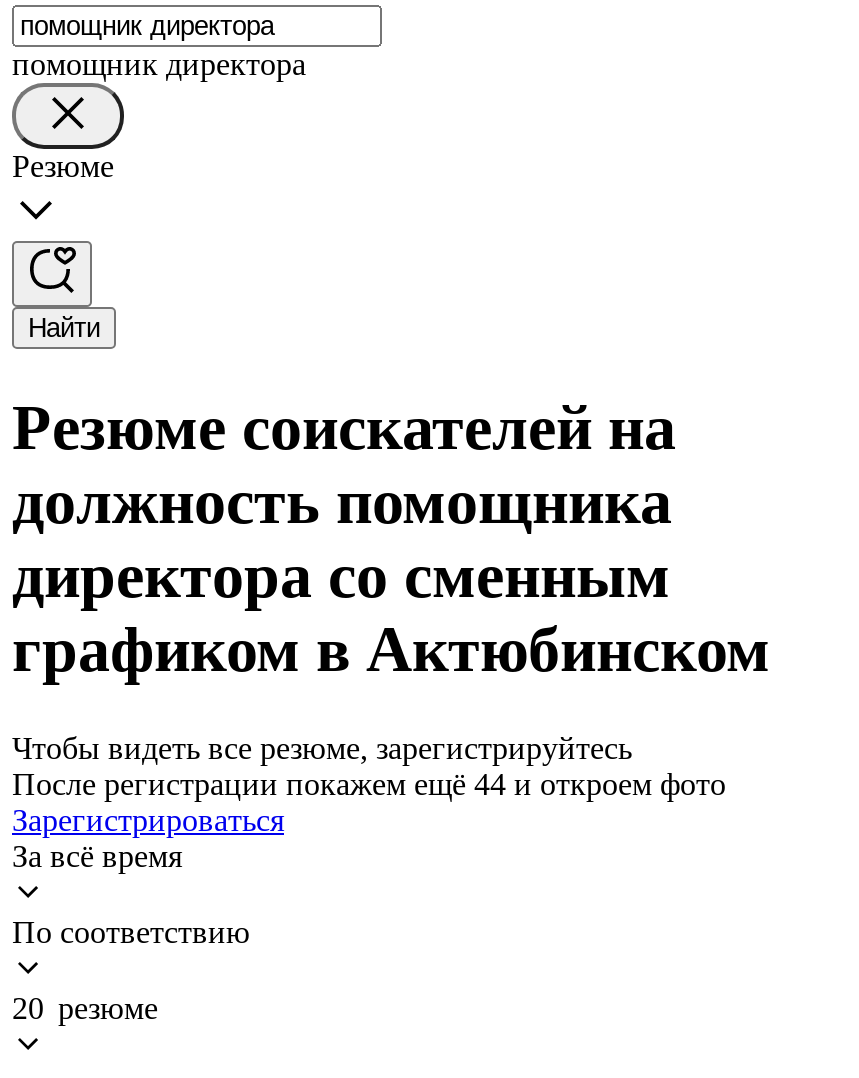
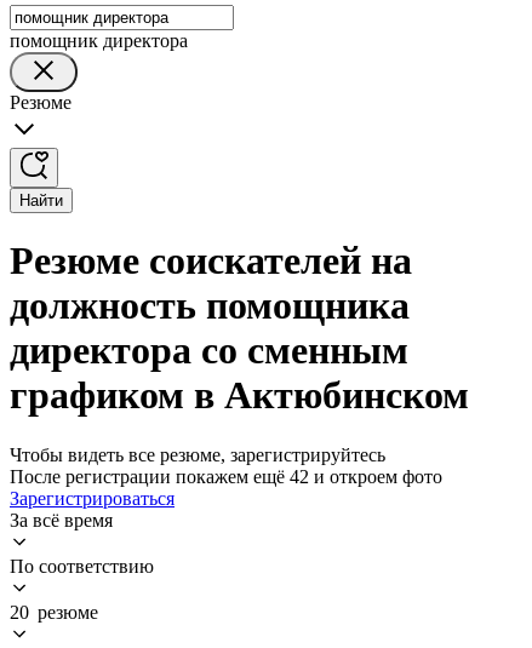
[12,767,726,801] После регистрации покажем ещё 44 и откроем фото -> [10,466,442,487] После регистрации покажем ещё 42 и откроем фото

